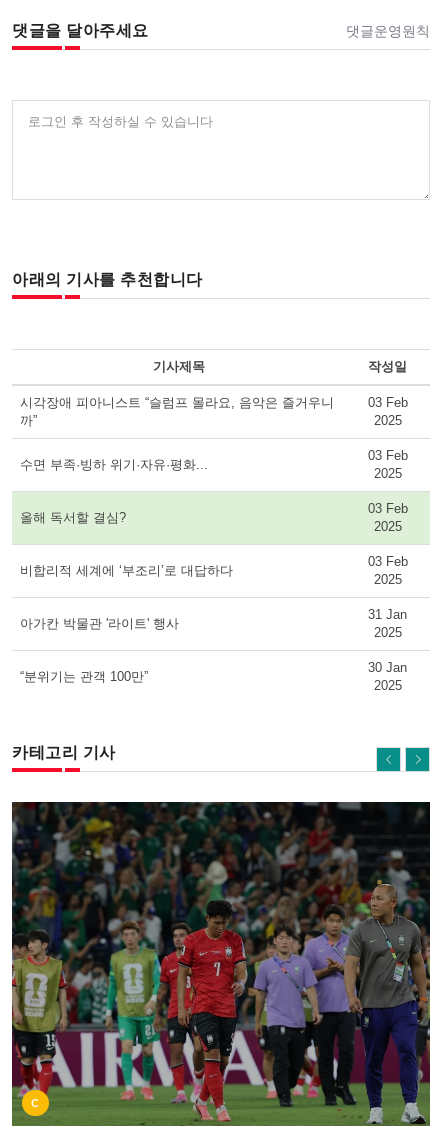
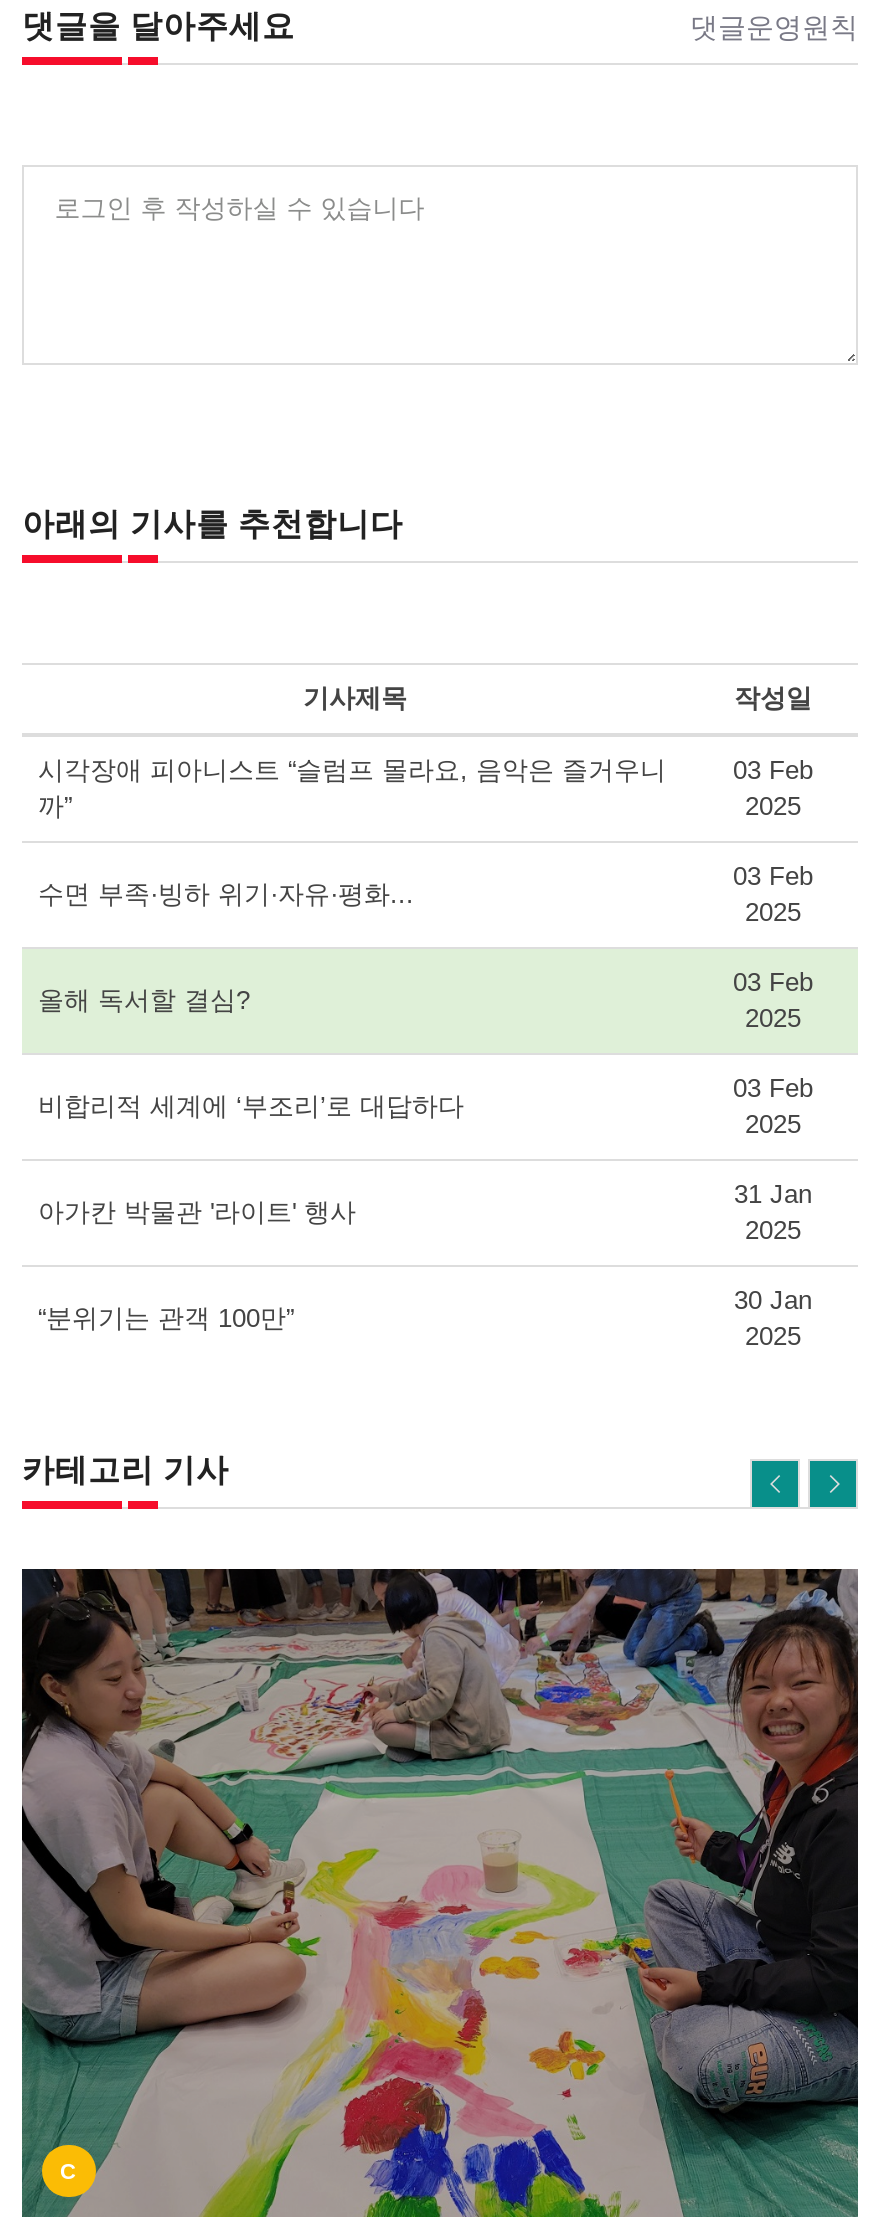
[11,801,431,1126] [image] -> [20,1567,860,2217] [image]

